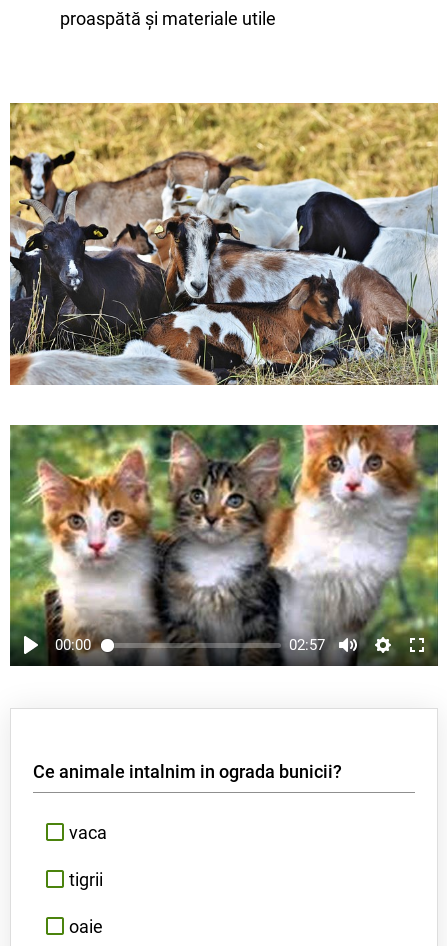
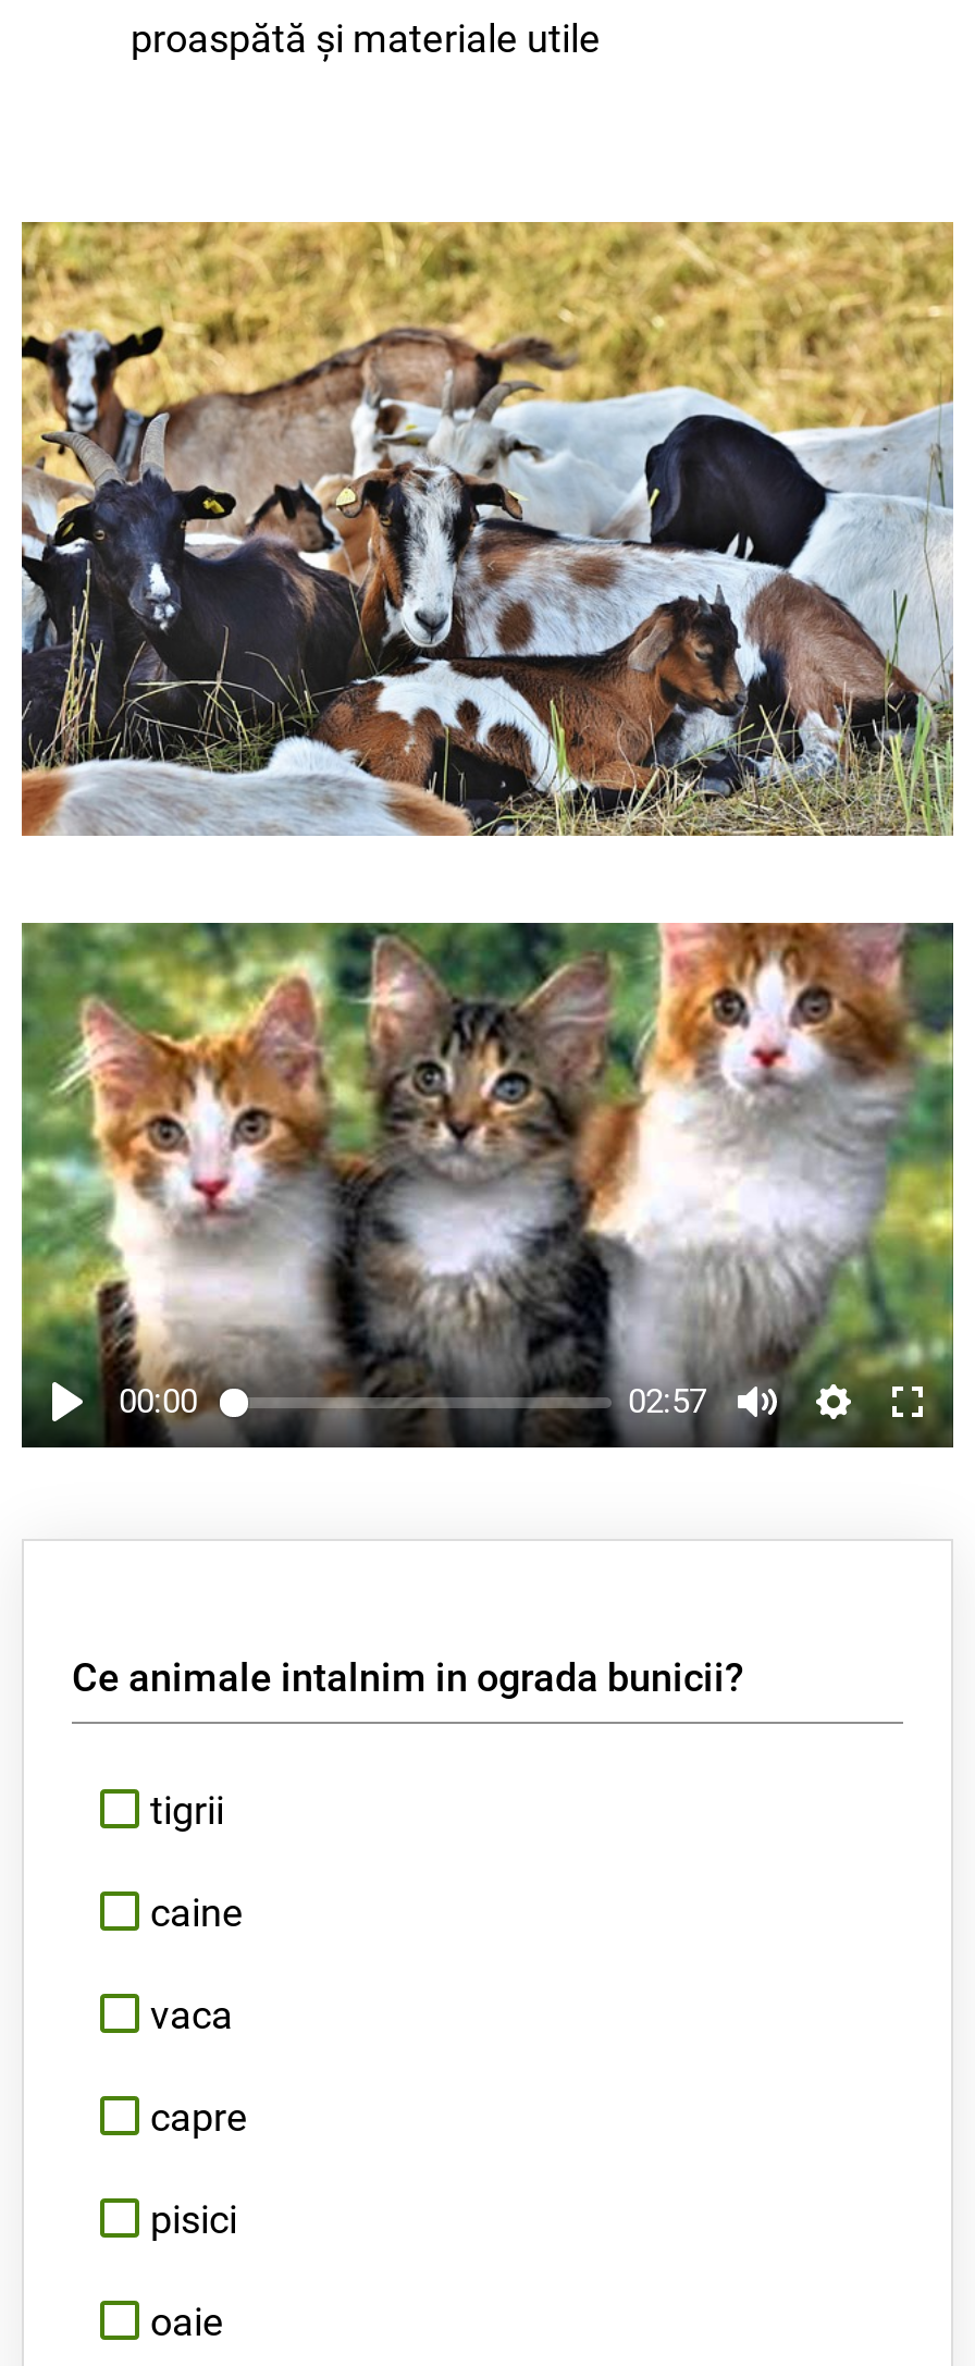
none -> [150,1787,244,1935] tigrii | caine
[69,869,103,890] tigrii -> [150,2094,248,2242] capre | pisici

